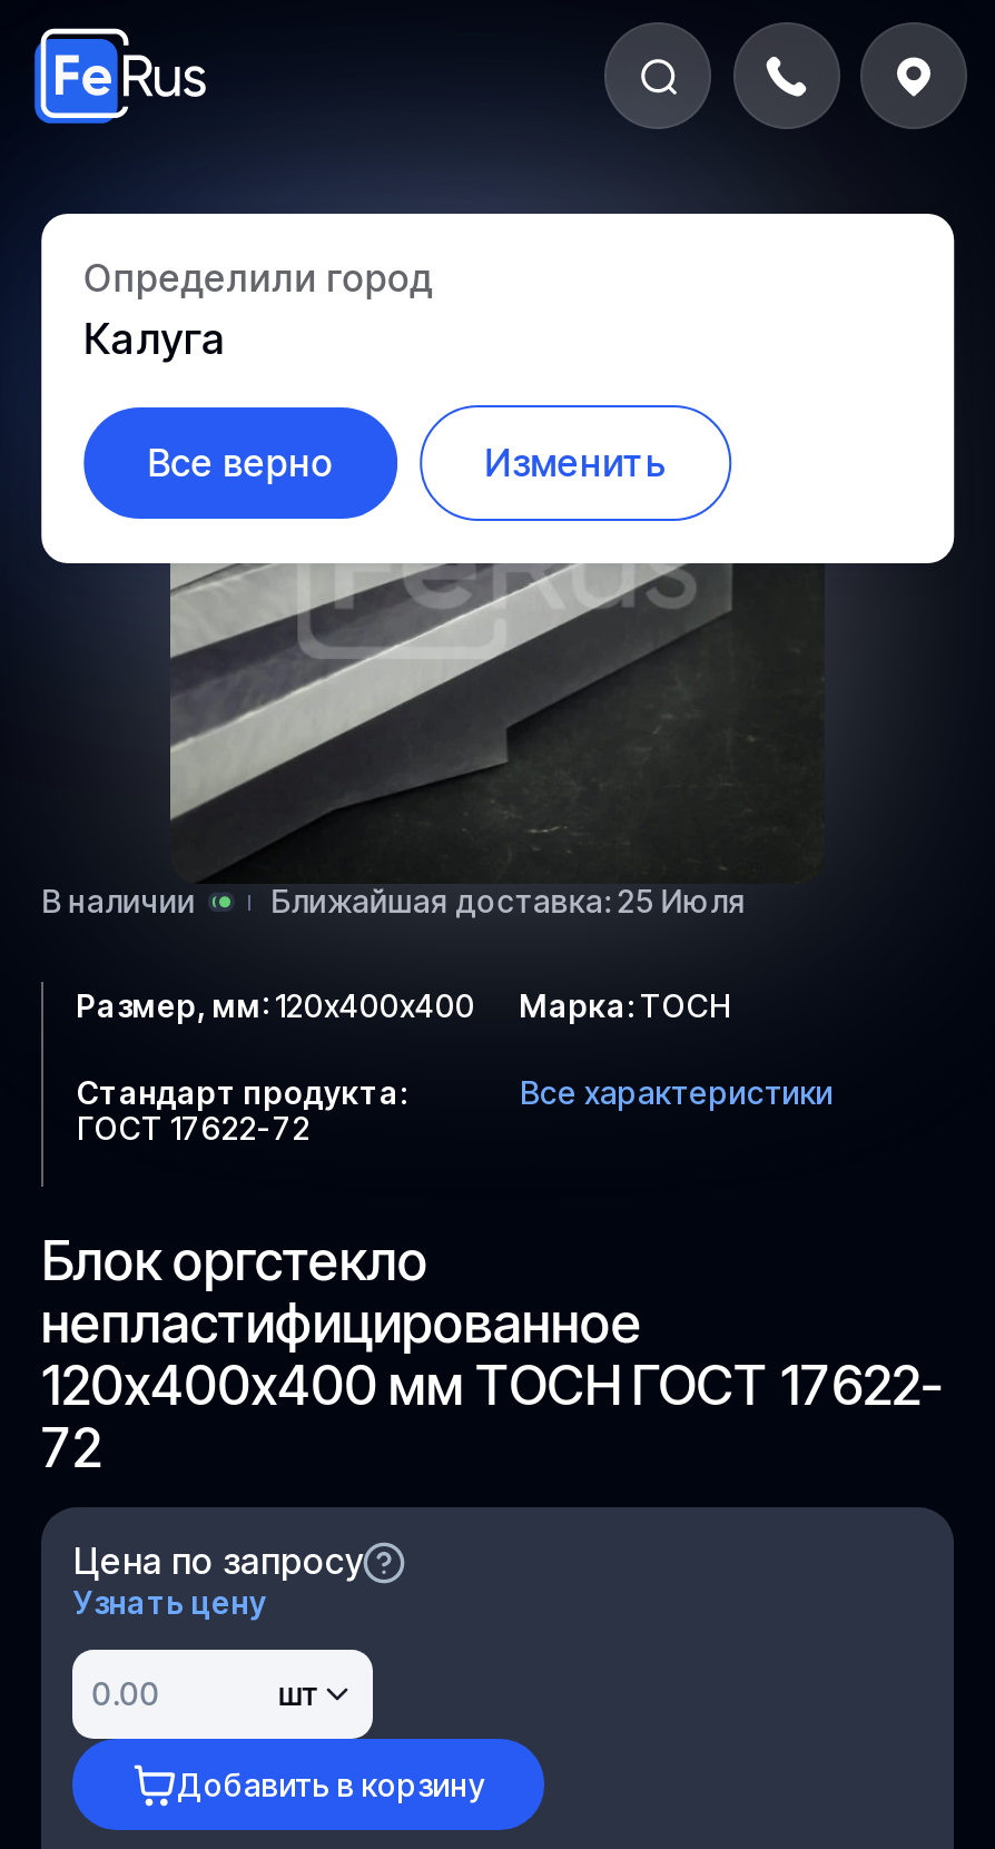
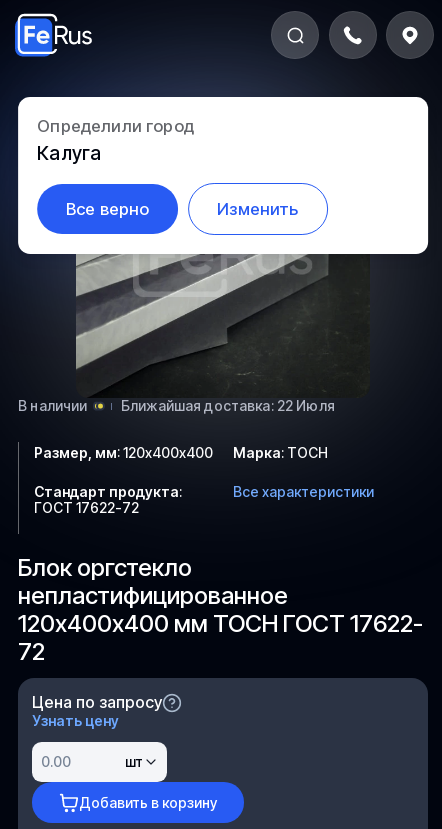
[271,883,746,920] Ближайшая доставка: 25 Июля -> [121,397,335,414] Ближайшая доставка: 22 Июля

